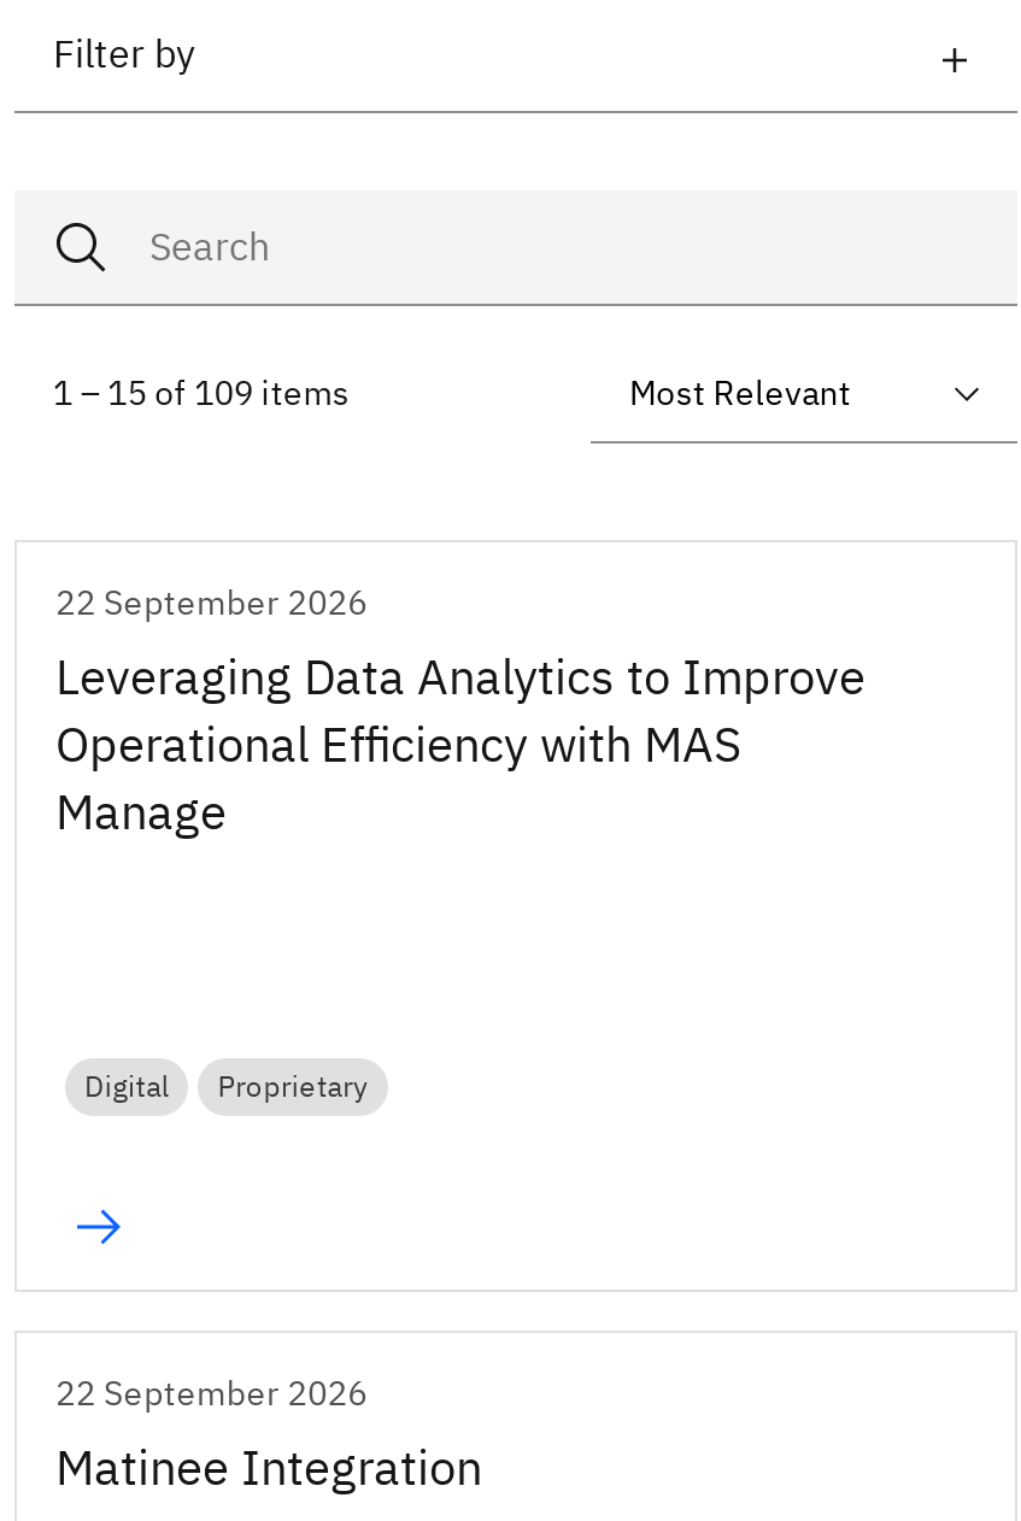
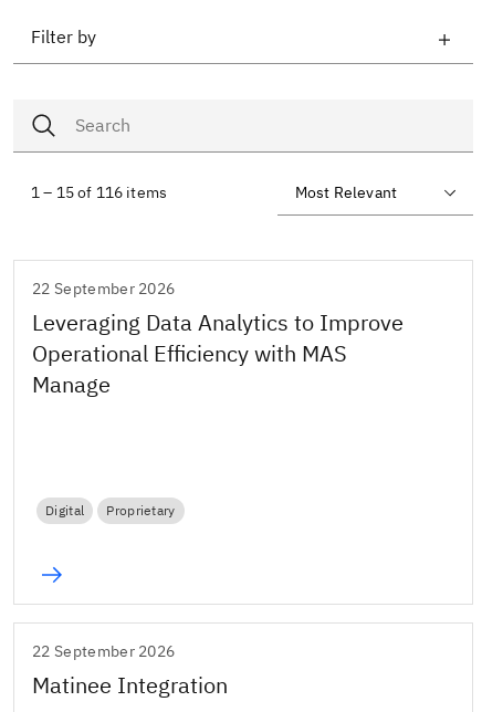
[53,371,350,415] 1 – 15 of 109 items -> [31,183,167,202] 1 – 15 of 116 items

